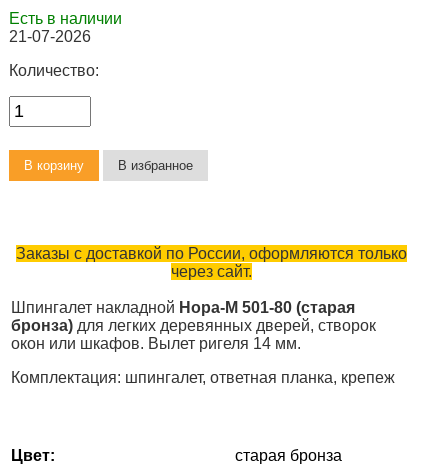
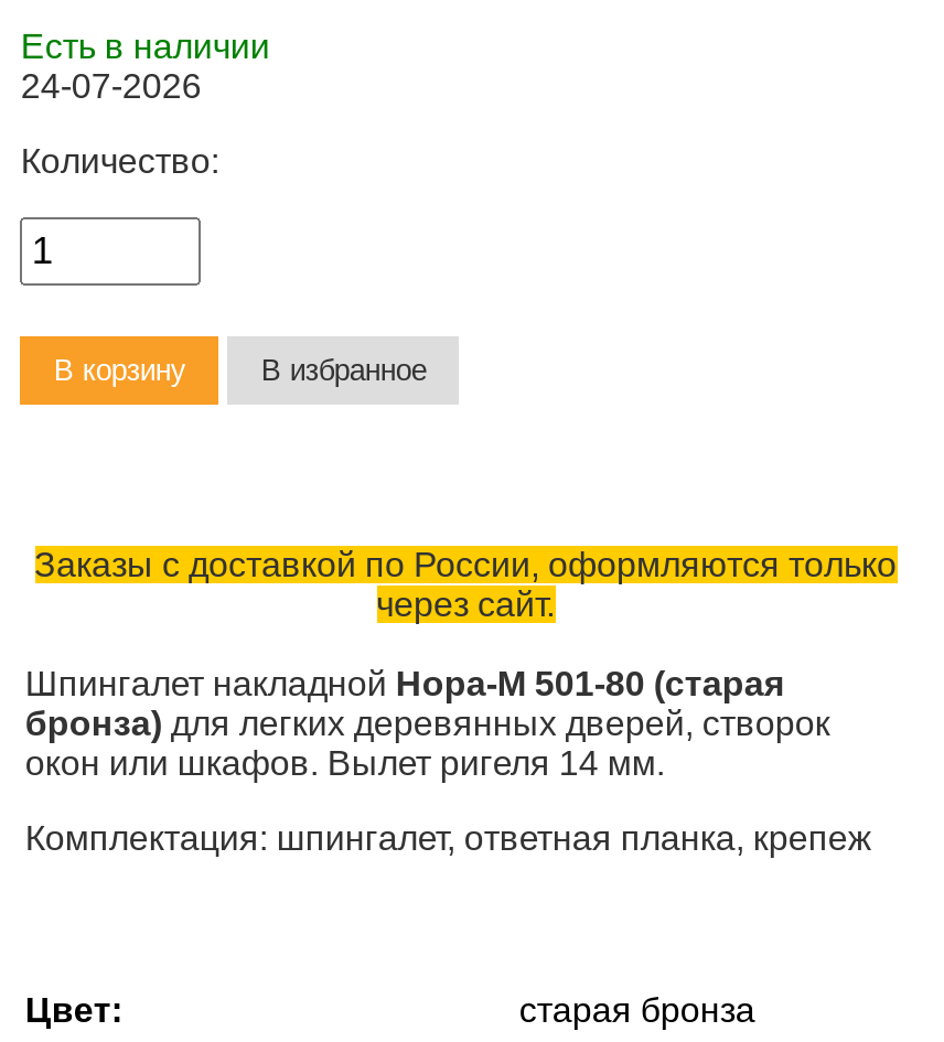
[9,28,91,45] 21-07-2026 -> [21,67,202,105] 24-07-2026

